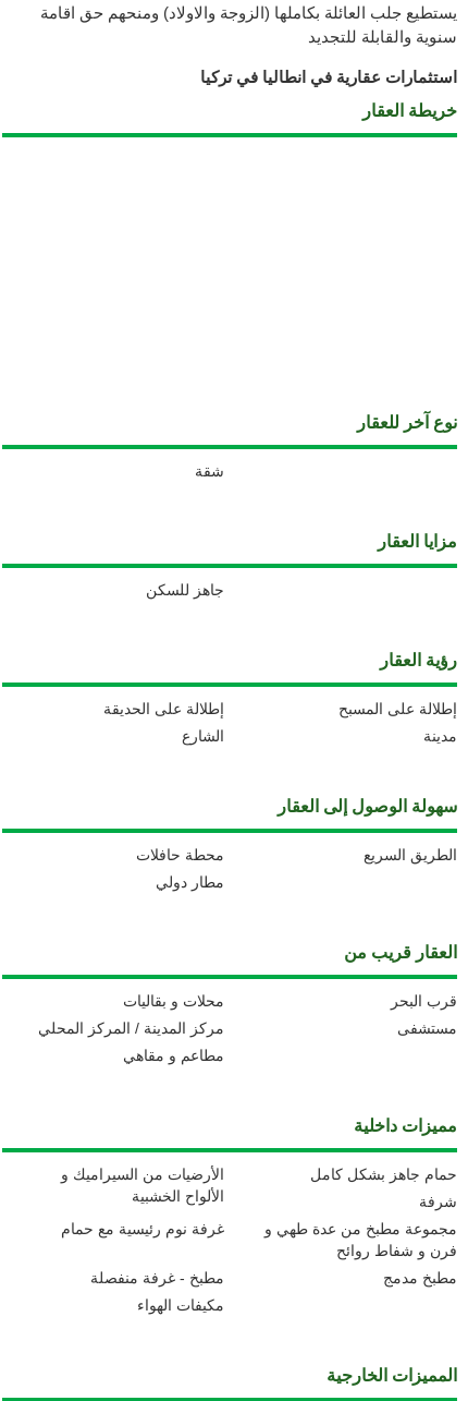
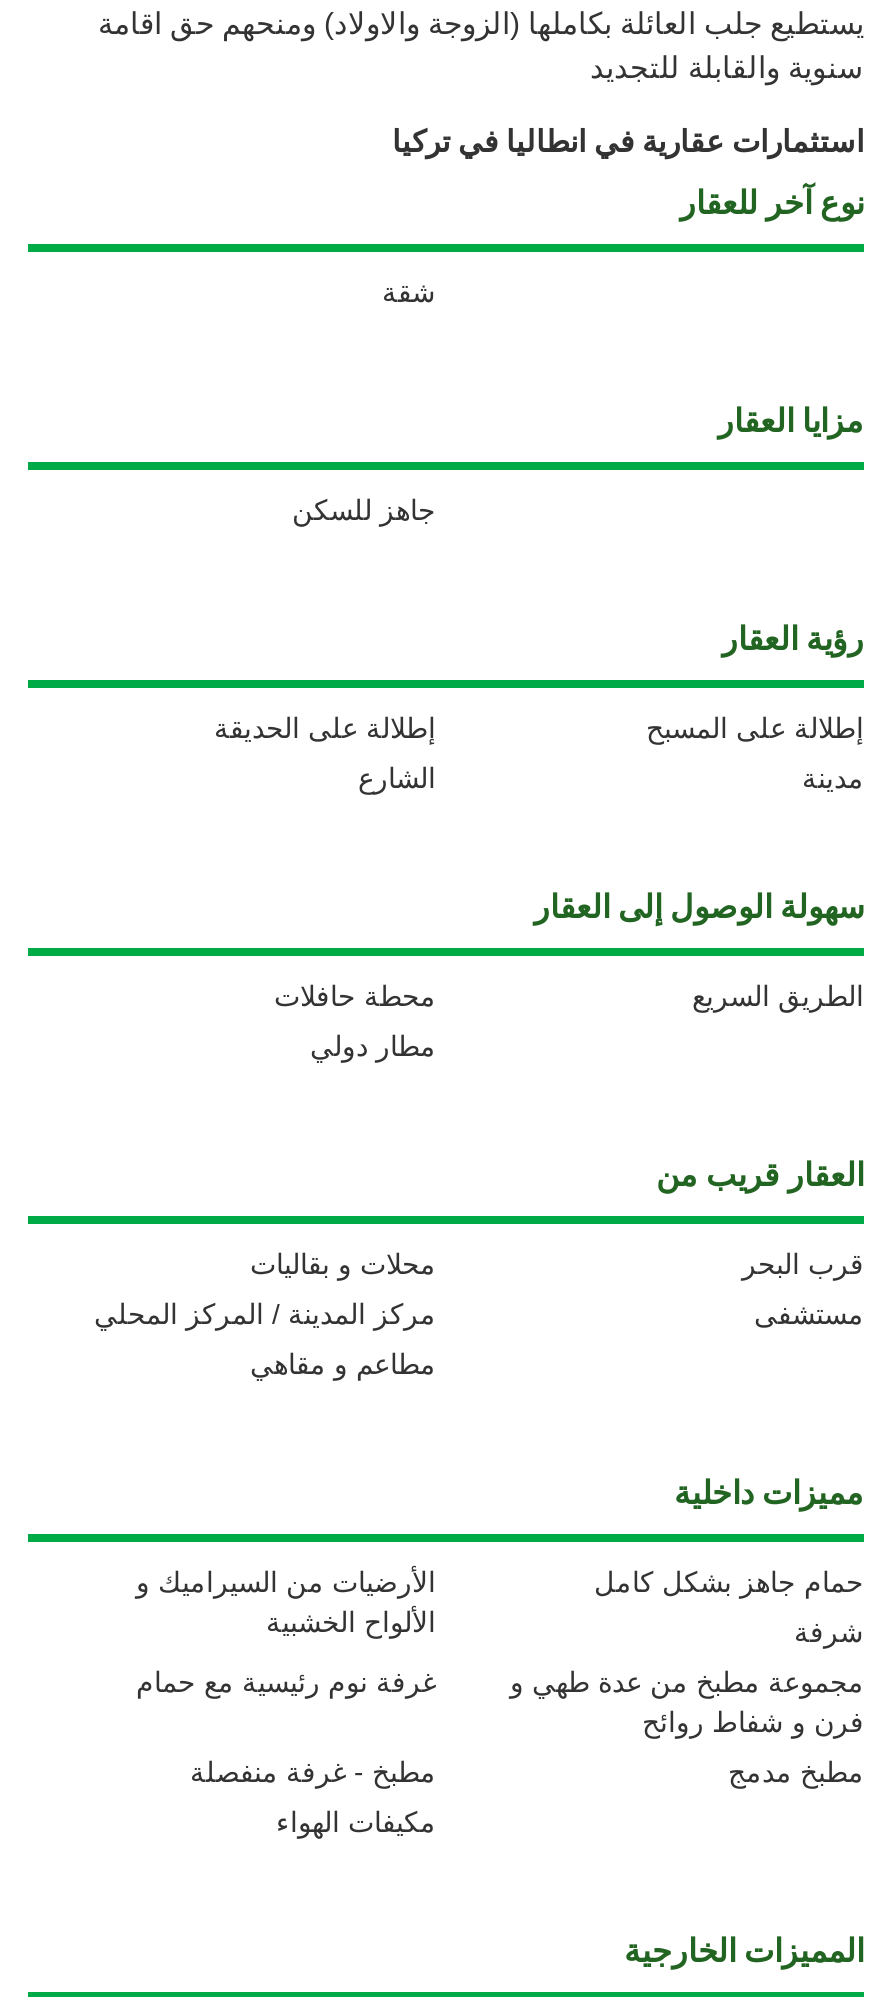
[362,101,457,120] خريطة العقار -> none

